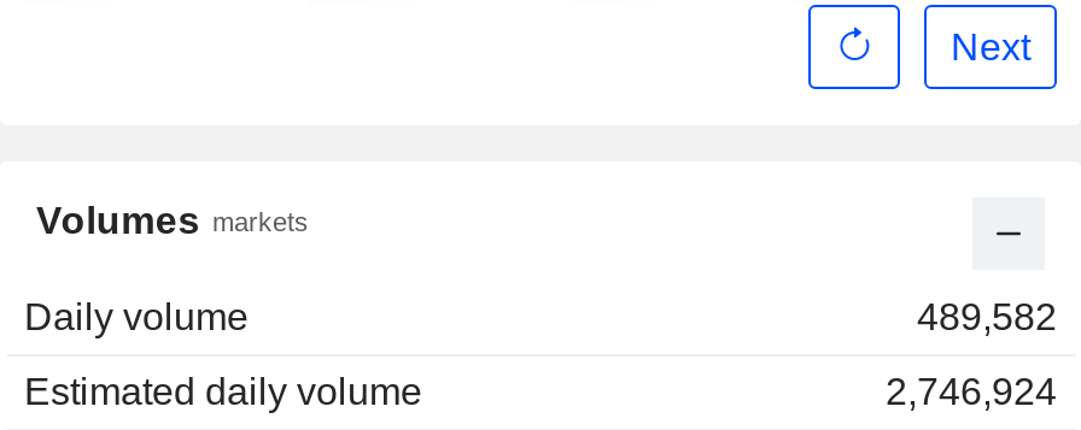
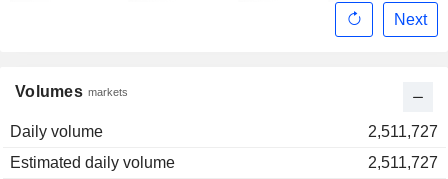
[917,297,1057,338] 489,582 -> [368,123,438,140] 2,511,727
[886,371,1057,412] 2,746,924 -> [368,154,438,171] 2,511,727

